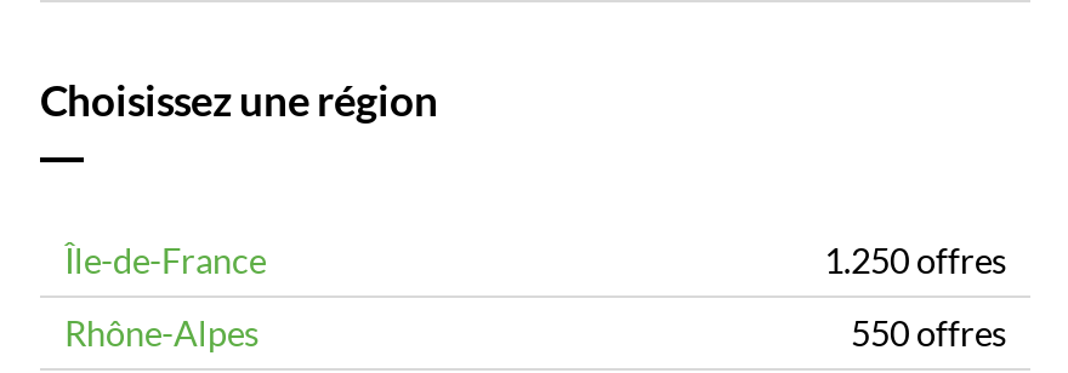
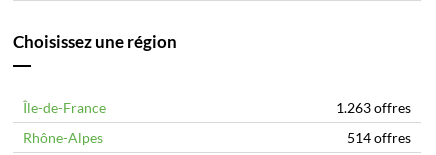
[824,240,1006,281] 1.250 offres -> [336,99,411,116] 1.263 offres
[851,312,1006,354] 550 offres -> [347,129,411,146] 514 offres

